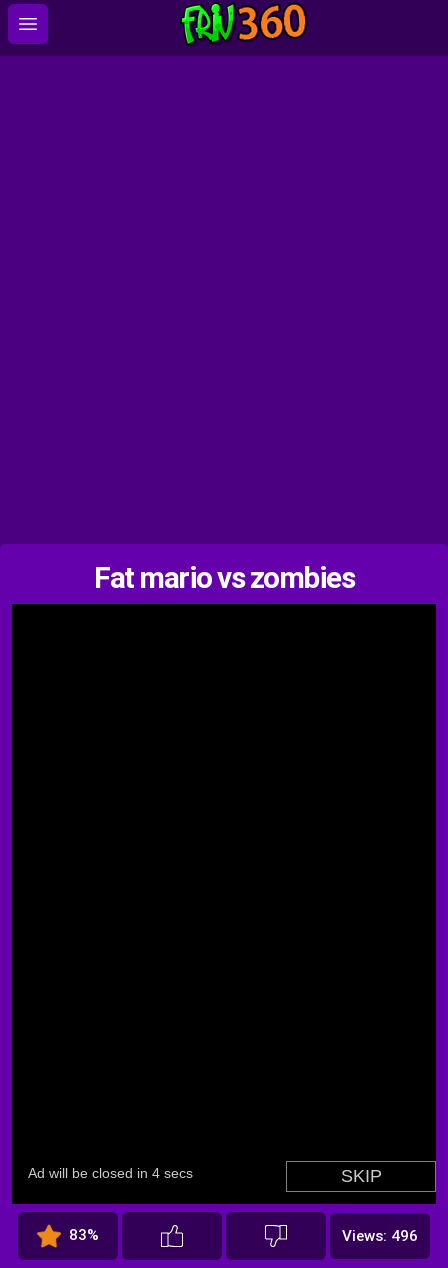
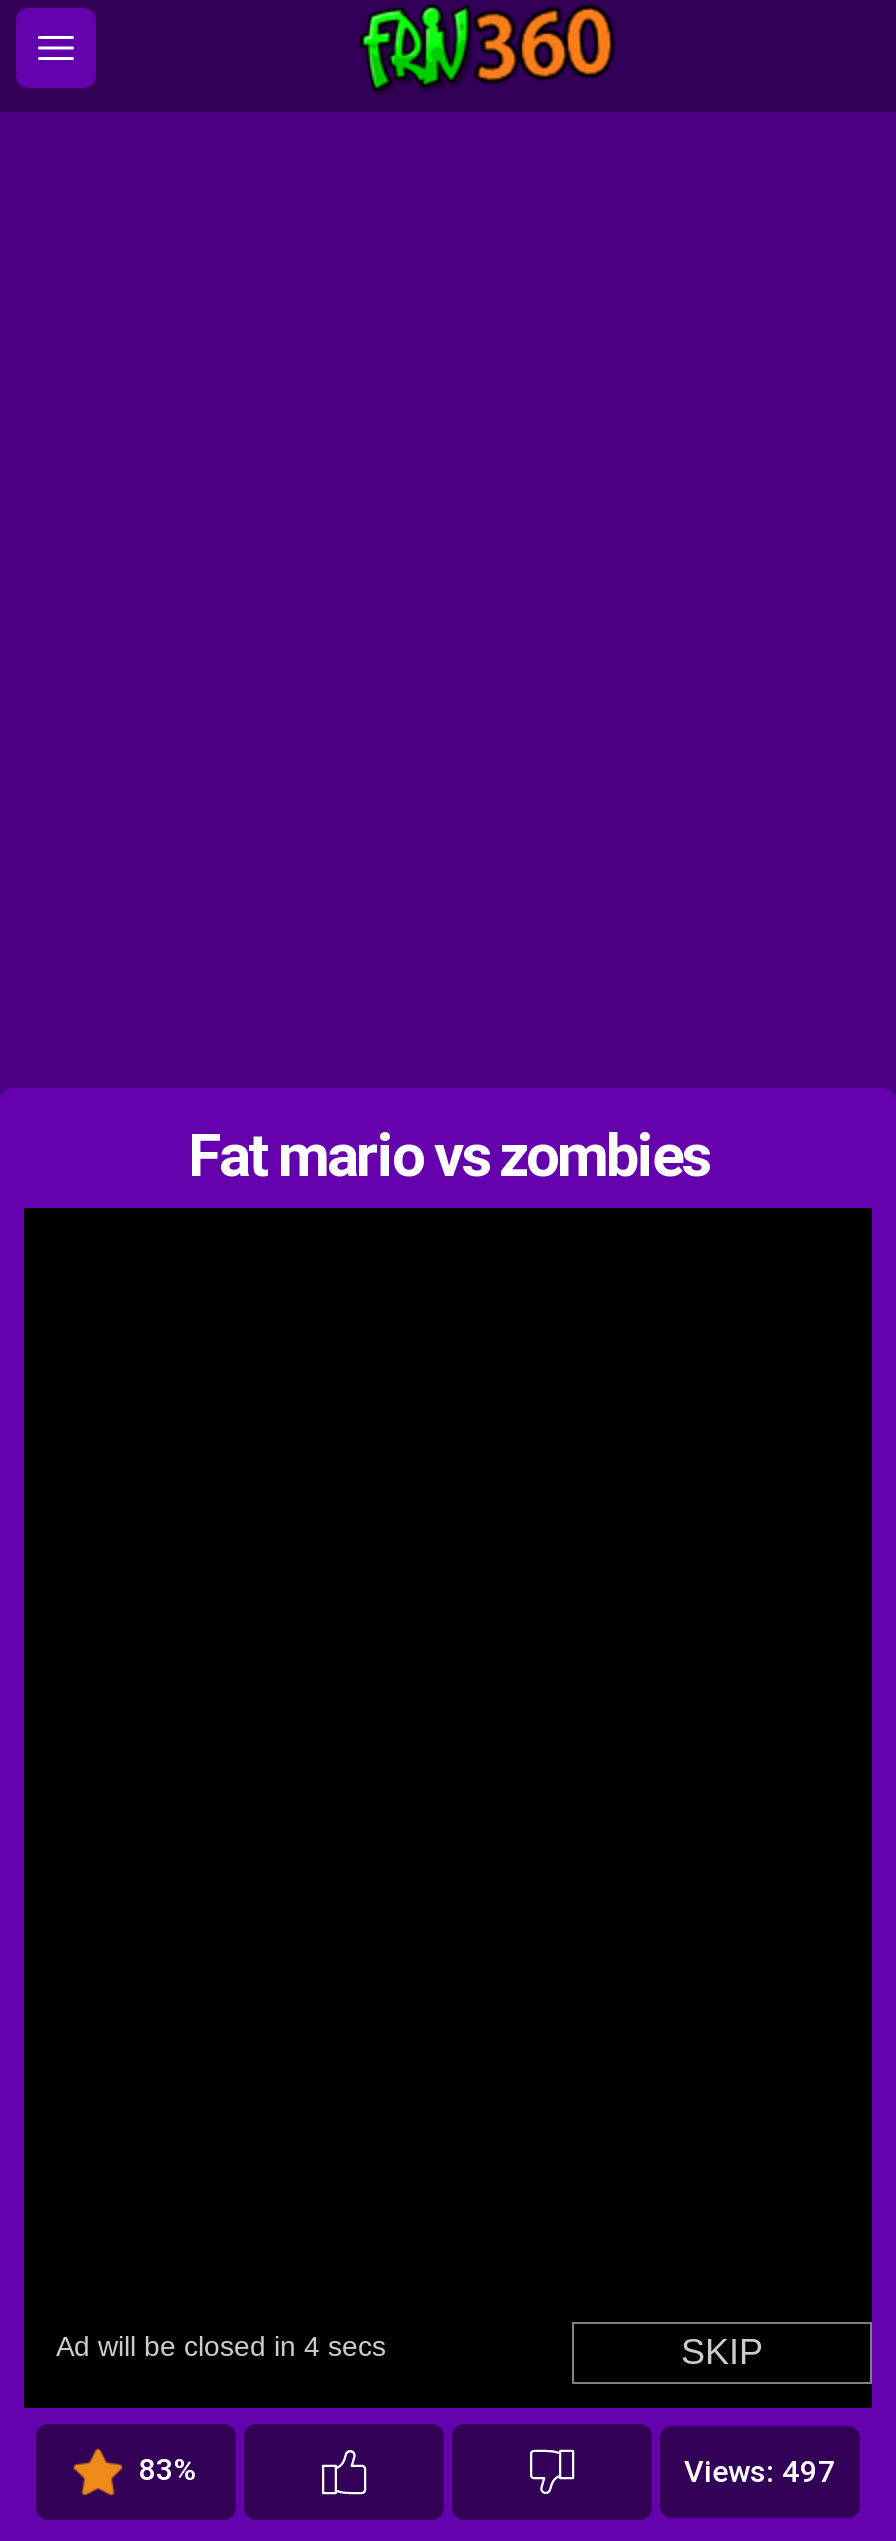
[342,1227,418,1245] Views: 496 -> [684,2454,836,2490] Views: 497

